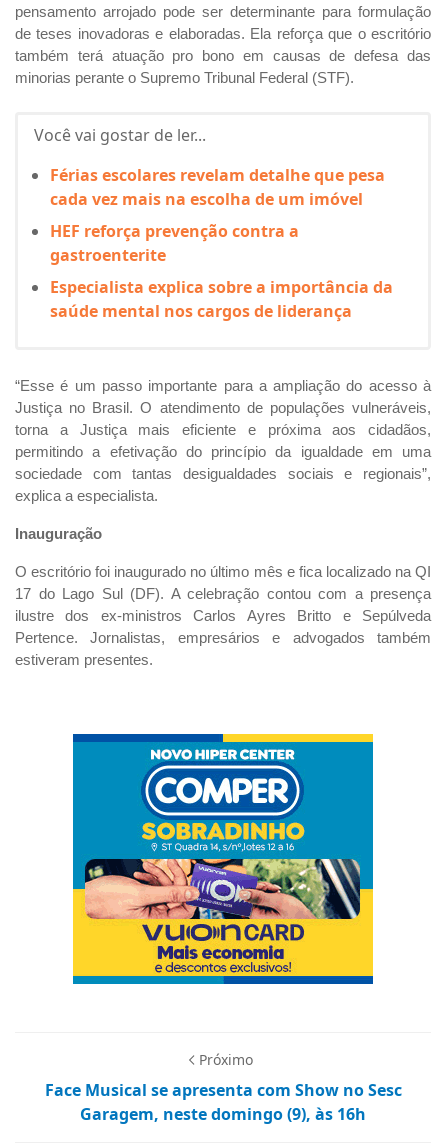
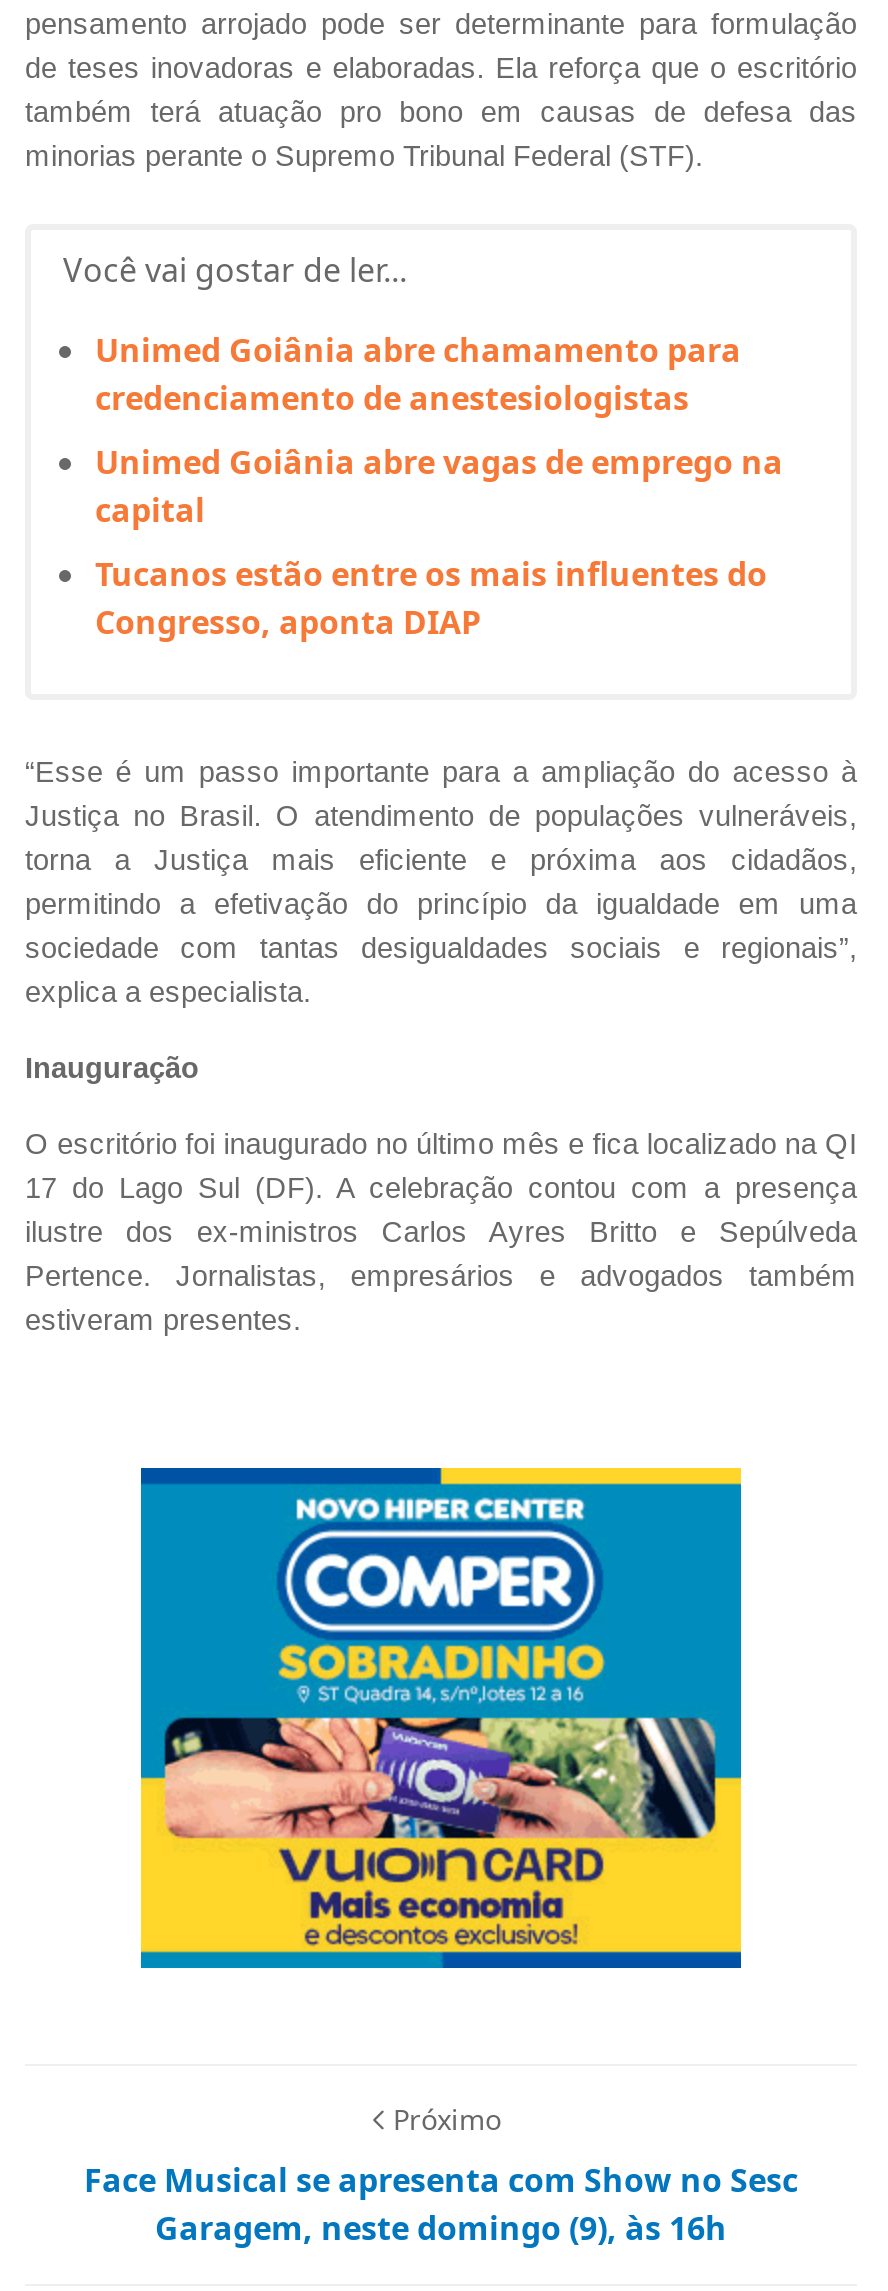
[50,164,385,210] Férias escolares revelam detalhe que pesa | cada vez mais na escolha de um imóvel -> [95,328,741,420] Unimed Goiânia abre chamamento para | credenciamento de anestesiologistas
[50,220,299,266] HEF reforça prevenção contra a | gastroenterite -> [95,440,783,532] Unimed Goiânia abre vagas de emprego na | capital
[50,276,393,322] Especialista explica sobre a importância da | saúde mental nos cargos de liderança -> [95,552,767,644] Tucanos estão entre os mais influentes do | Congresso, aponta DIAP

